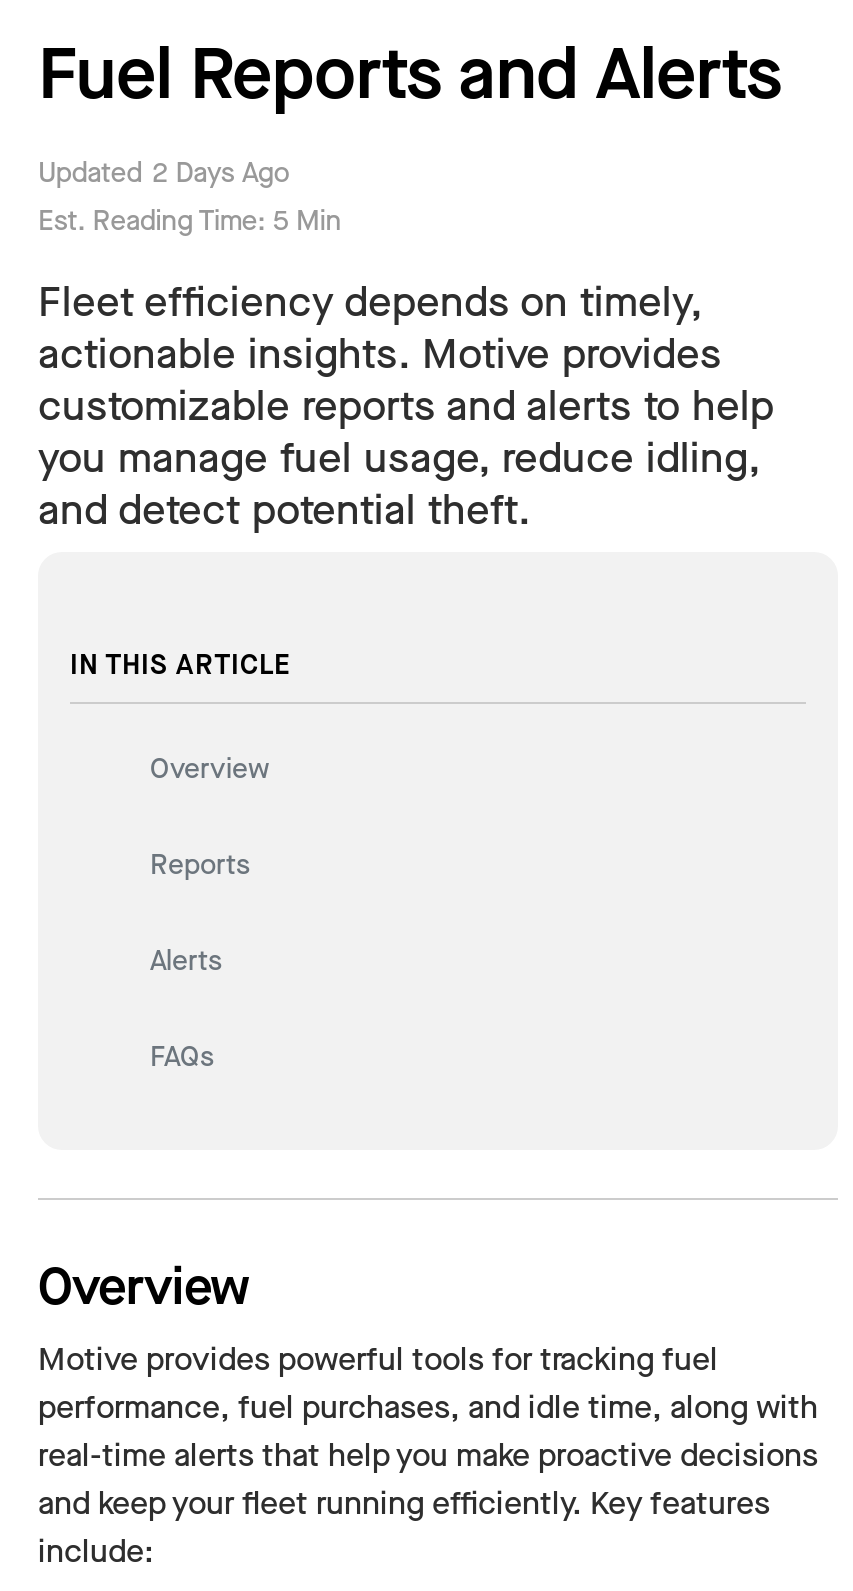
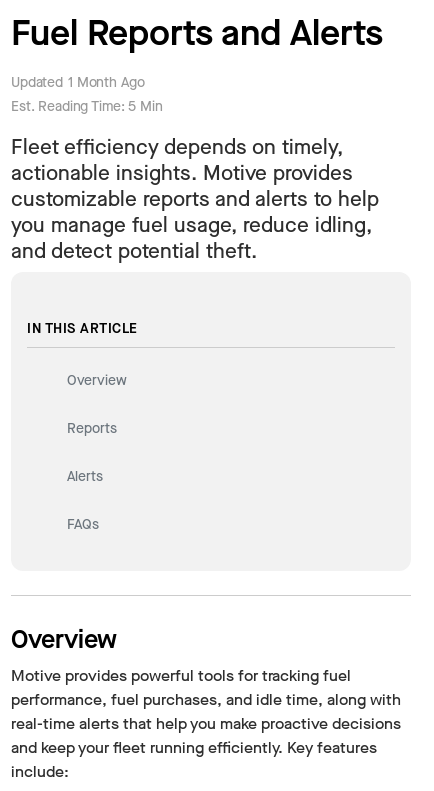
[38,154,289,192] Updated 2 Days Ago -> [11,73,144,92] Updated 1 Month Ago

